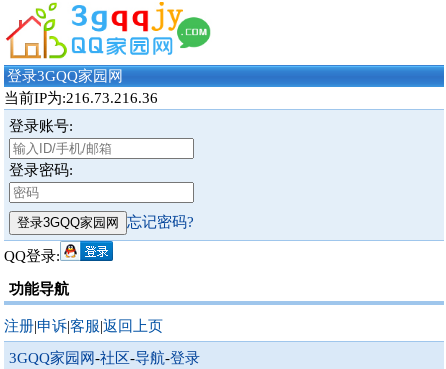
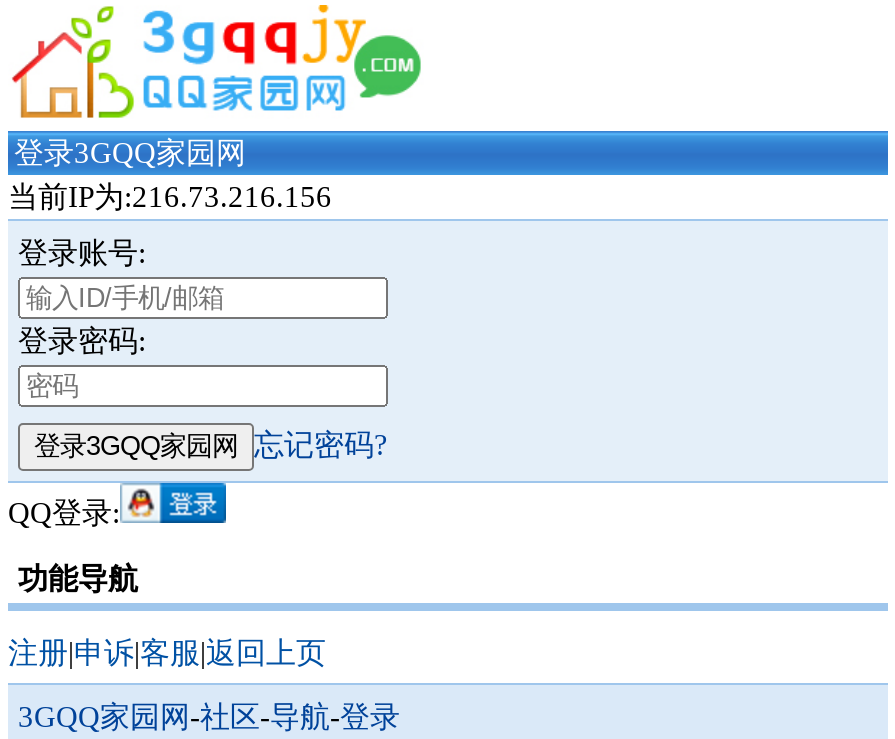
[4,90,158,106] 当前IP为:216.73.216.36 -> [8,181,332,213] 当前IP为:216.73.216.156

